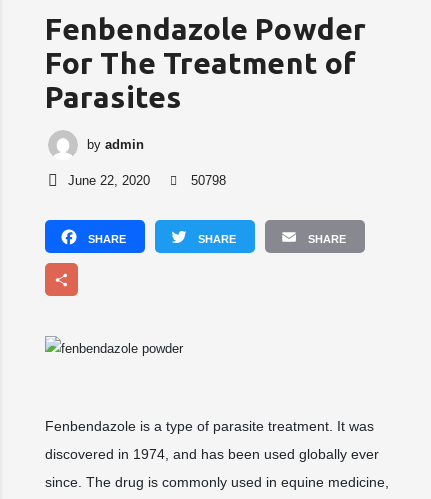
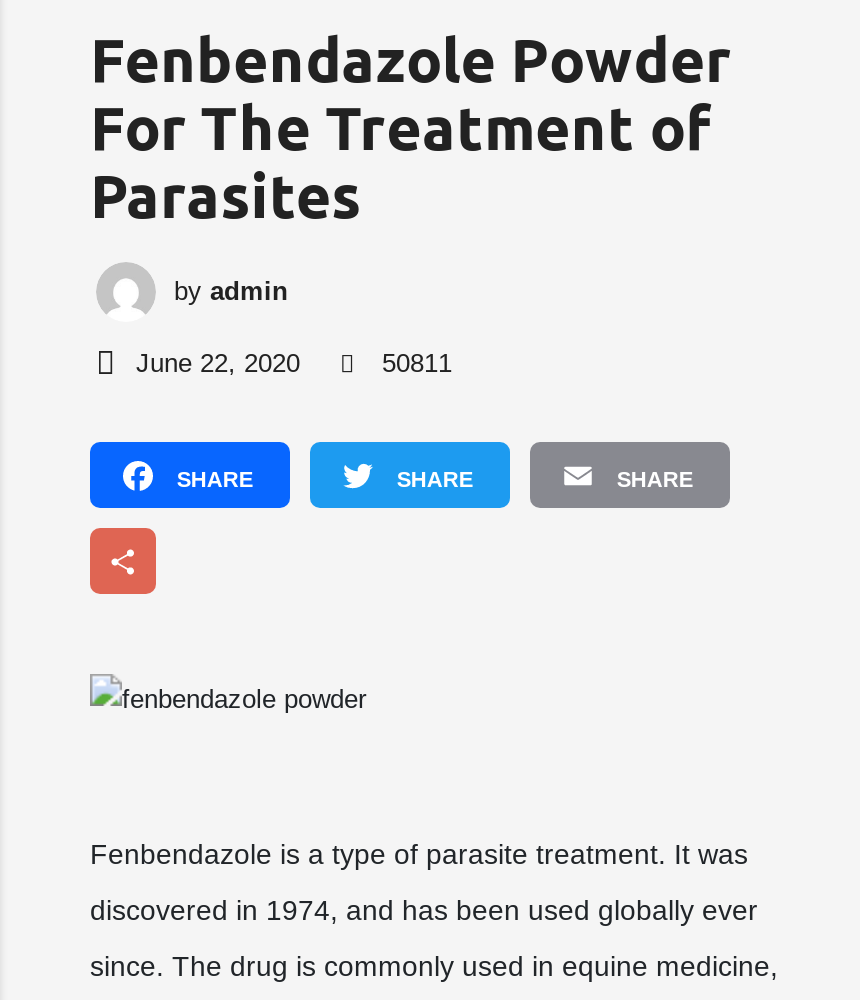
[187,173,226,188] 50798 -> [374,348,452,378] 50811

